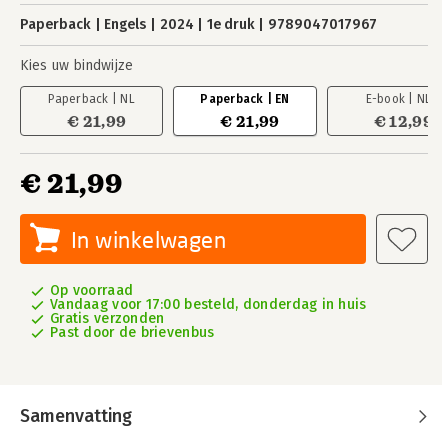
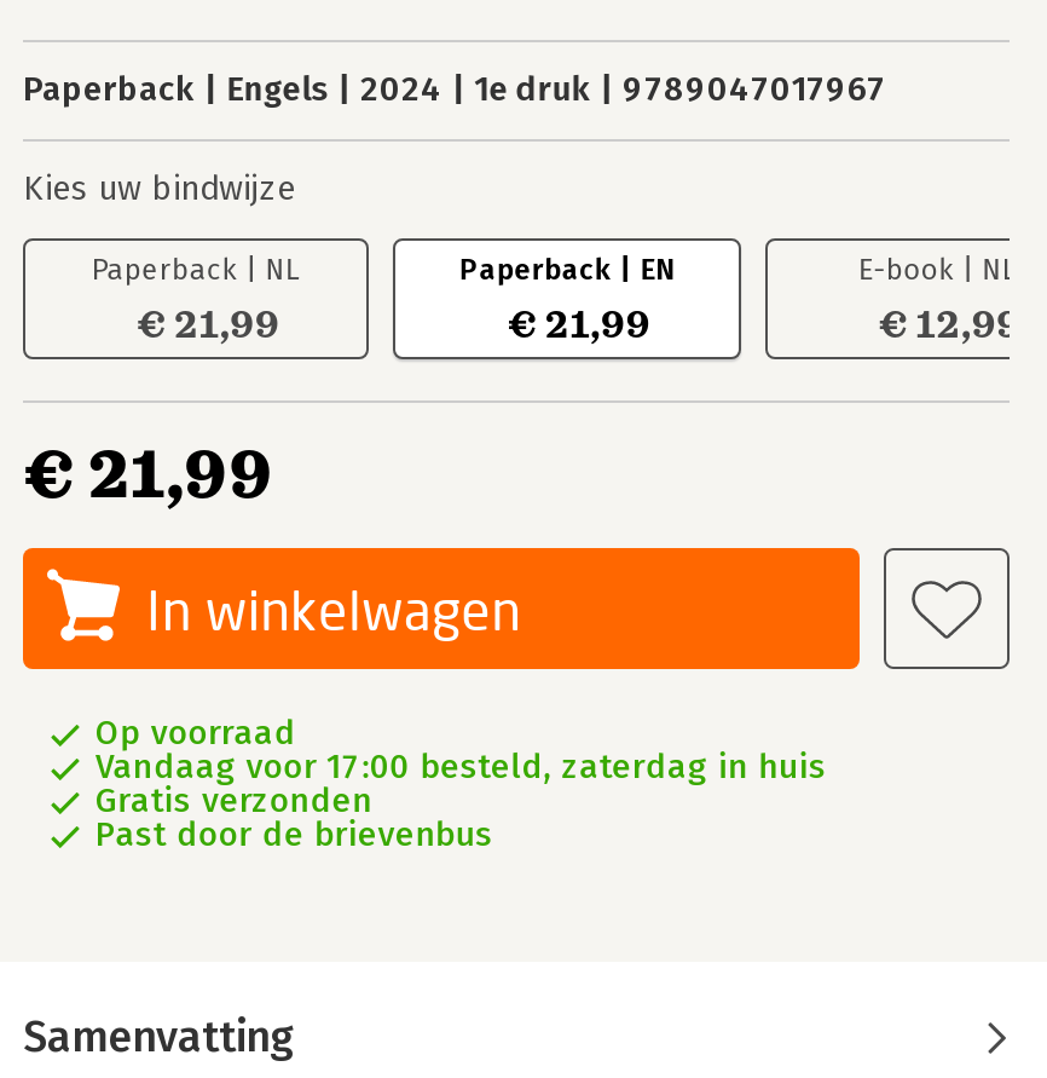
[50,296,367,313] Vandaag voor 17:00 besteld, donderdag in huis -> [96,746,826,788] Vandaag voor 17:00 besteld, zaterdag in huis

